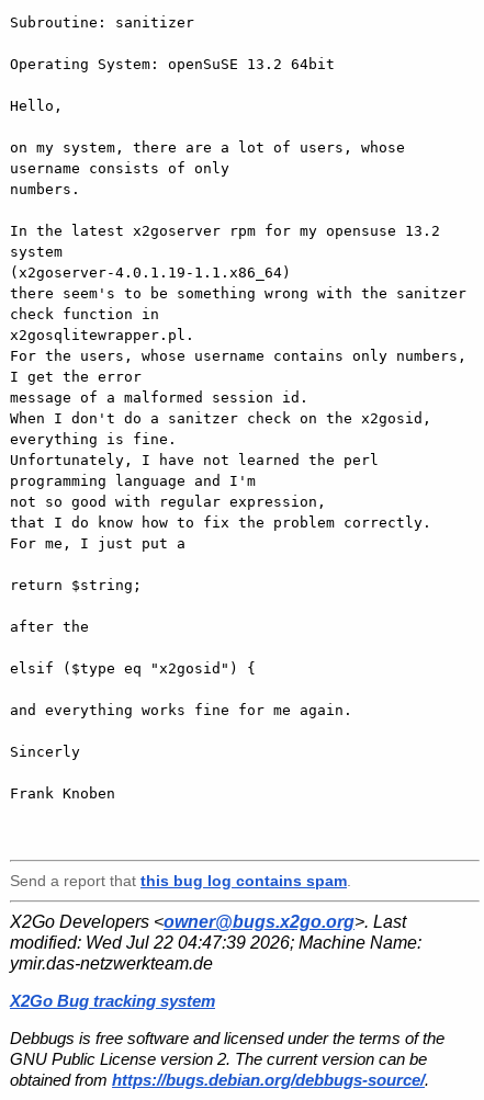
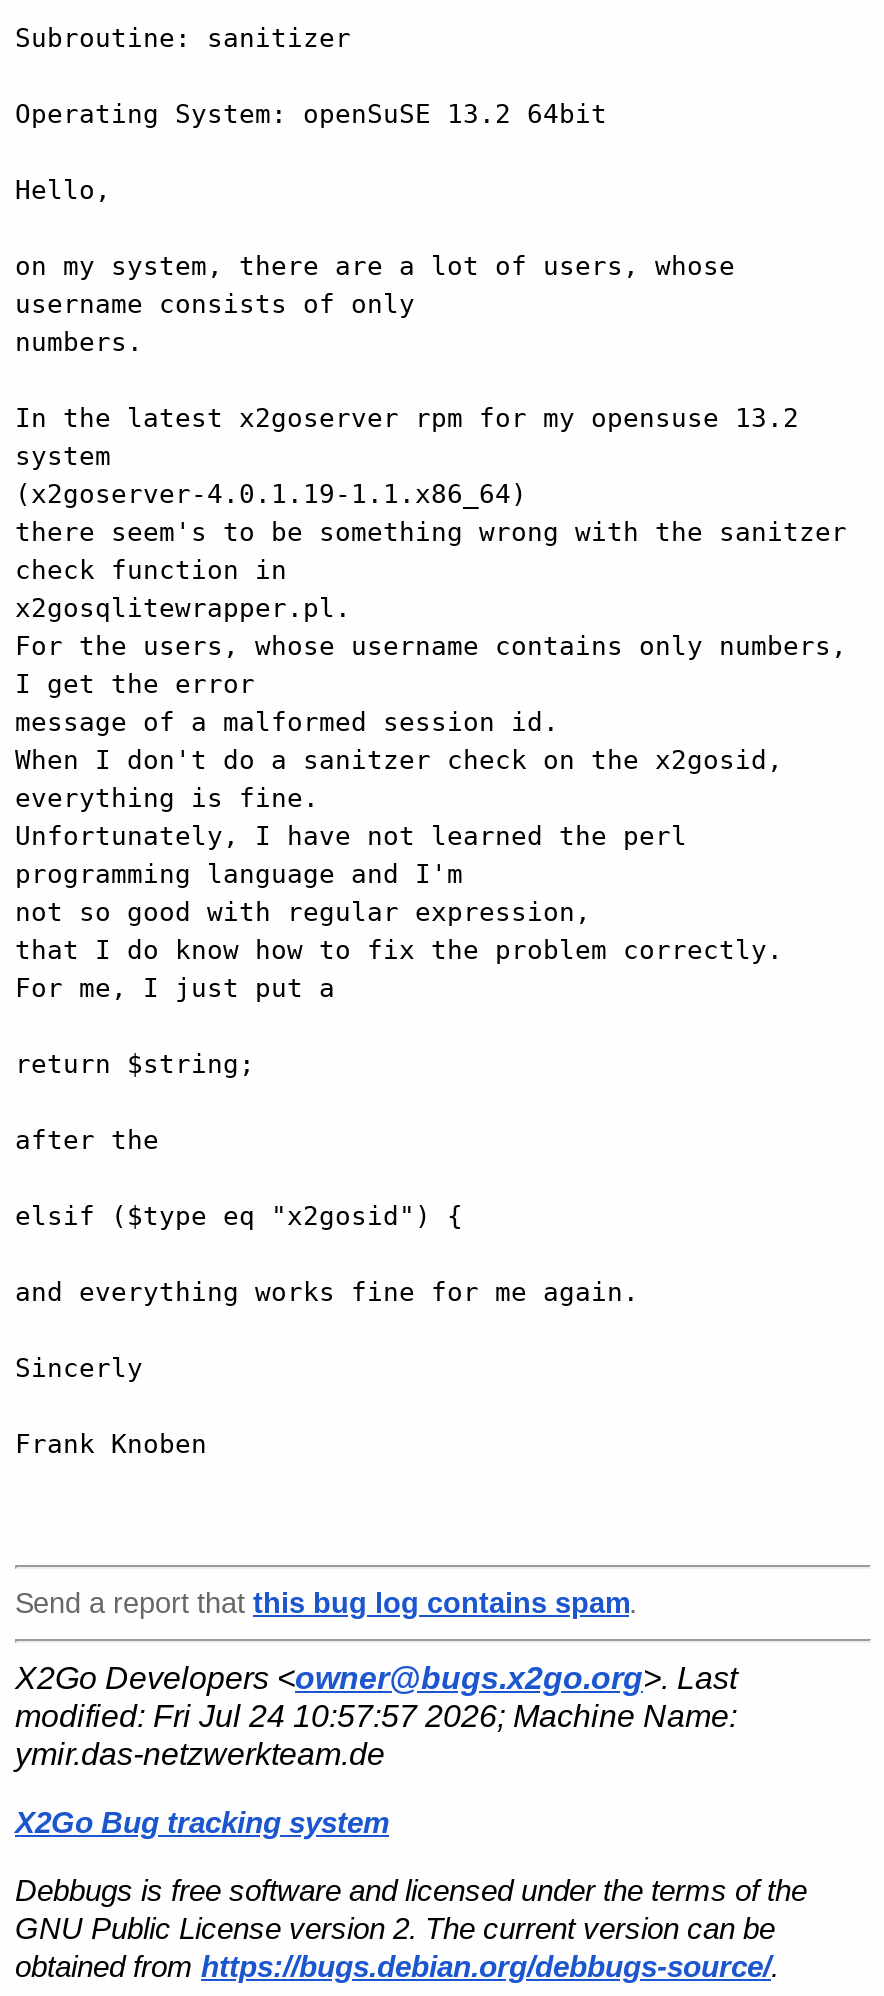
[10,933,421,952] modified: Wed Jul 22 04:47:39 2026; Machine Name: -> [15,1699,737,1733] modified: Fri Jul 24 10:57:57 2026; Machine Name:

